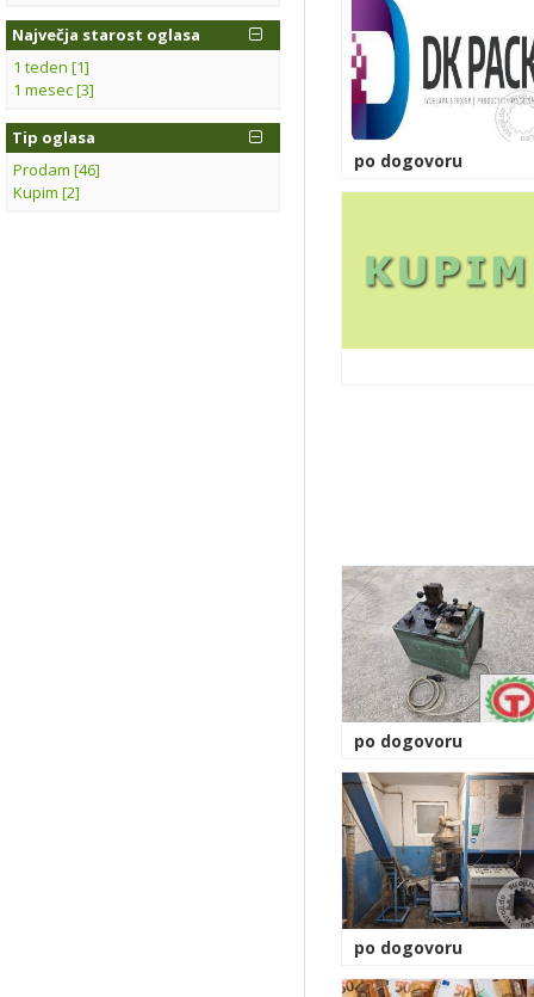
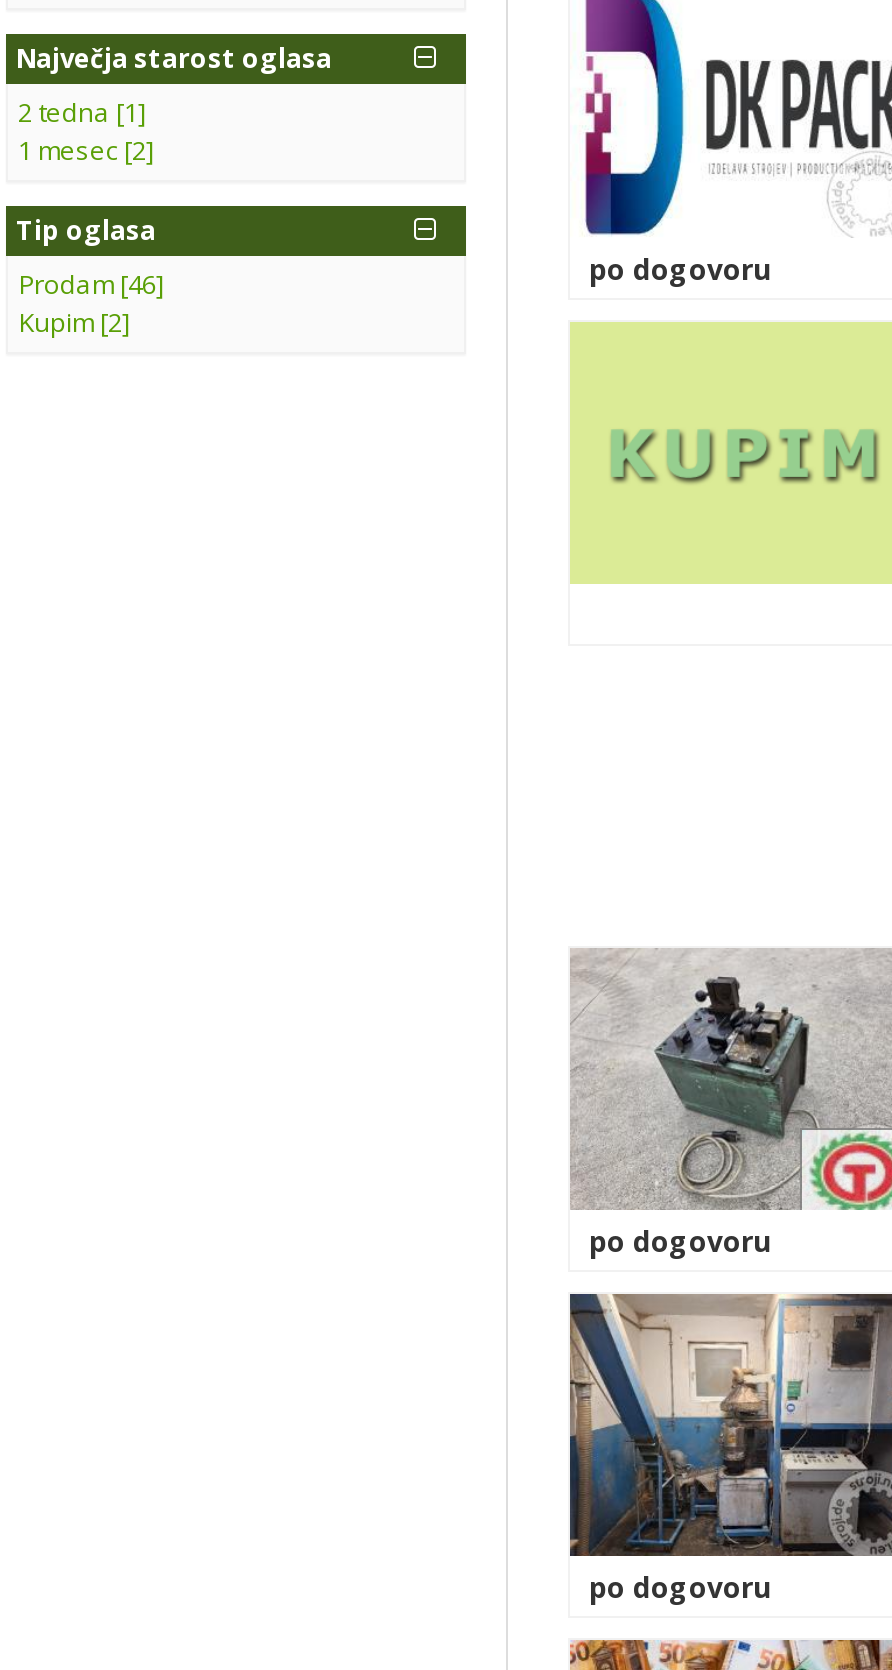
[13,56,94,100] 1 teden [1] | 1 mesec [3] -> [18,93,154,167] 2 tedna [1] | 1 mesec [2]

